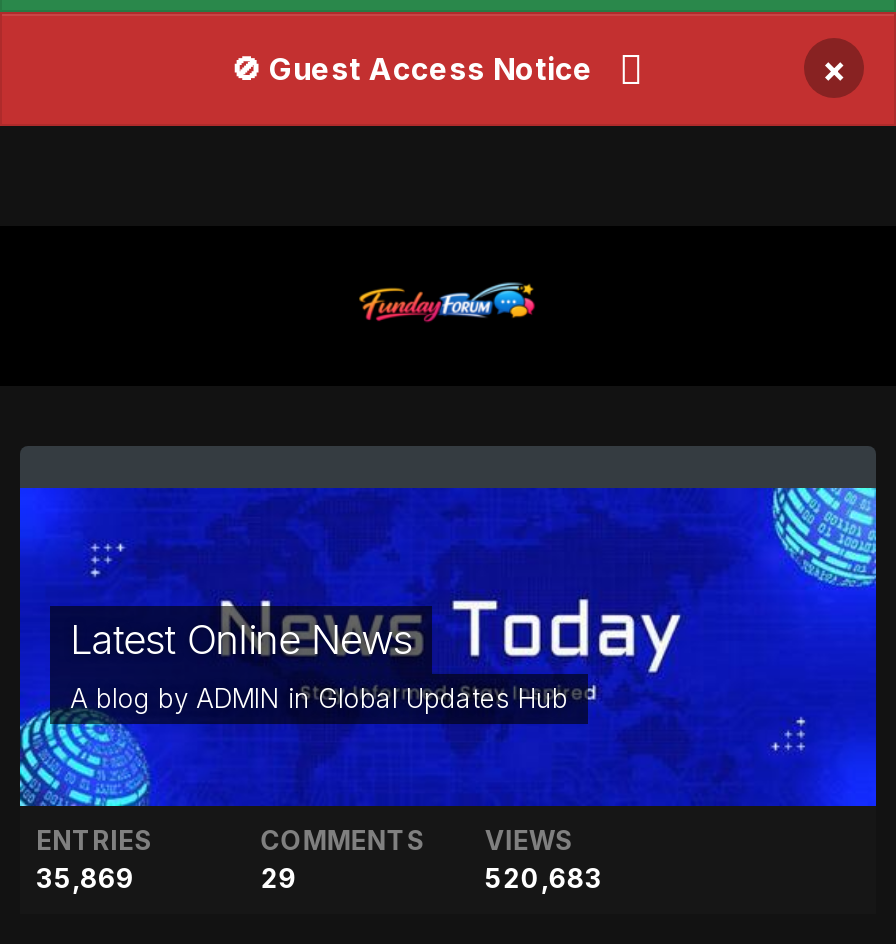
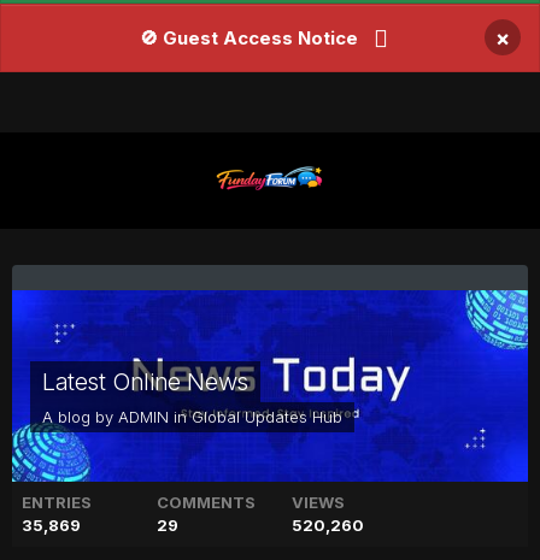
[485,861,603,893] 520,683 -> [292,515,364,534] 520,260

